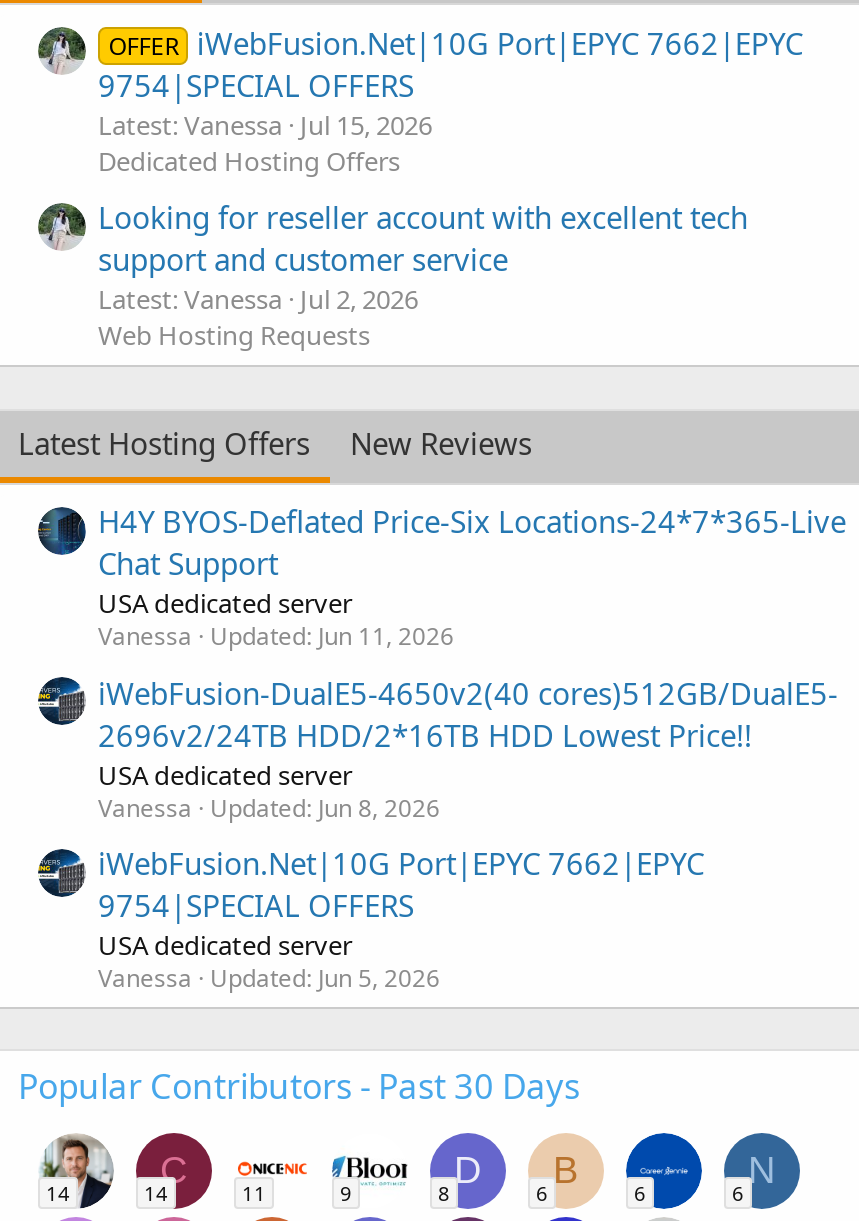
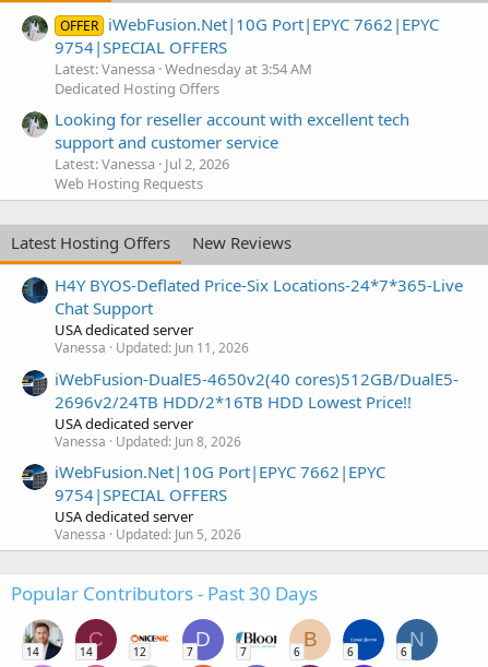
[98,106,432,142] Latest: Vanessa Jul 15, 2026 -> [55,59,312,78] Latest: Vanessa Wednesday at 3:54 AM
[242,1179,352,1207] 11 | 9 -> [133,644,146,659] 12
[438,1179,450,1207] 8 -> [187,644,247,659] 7 | 7

